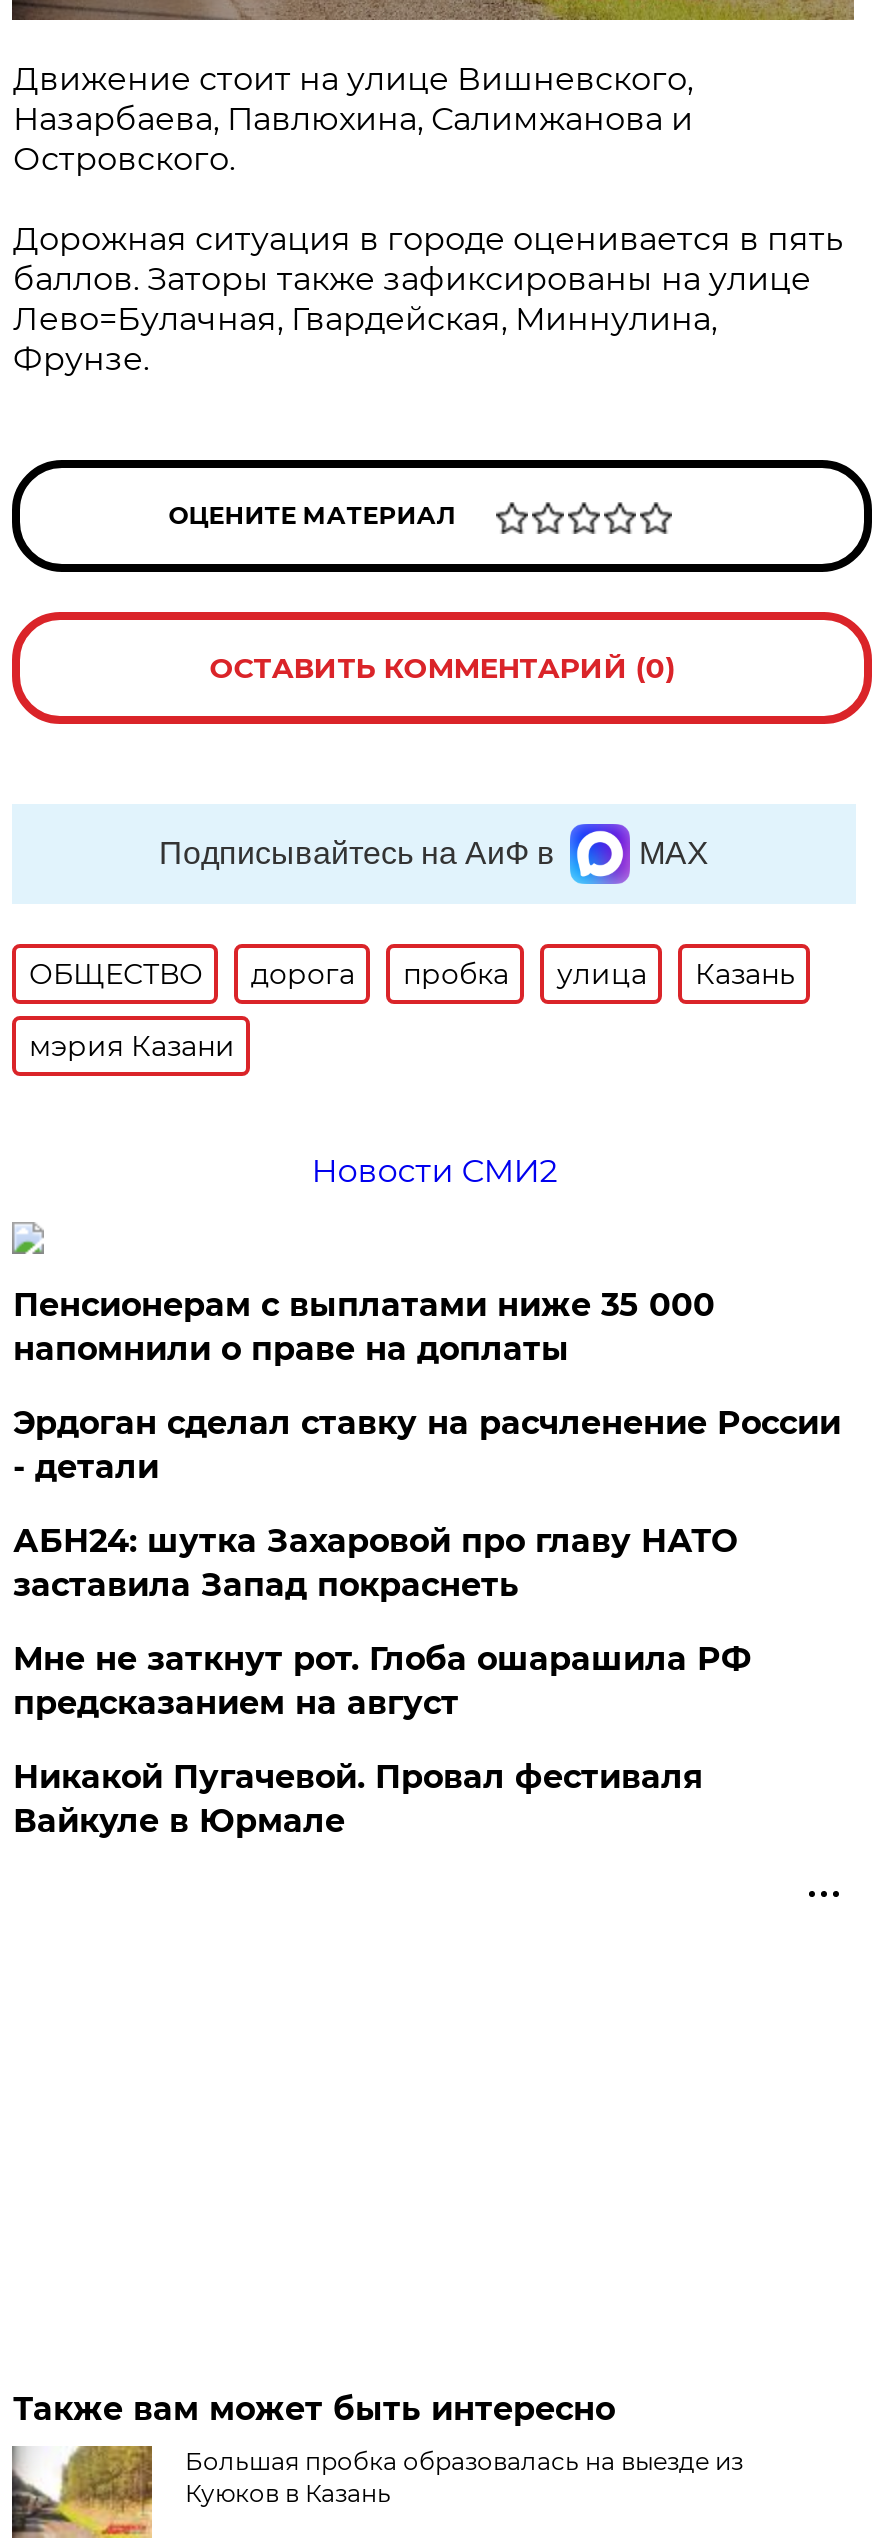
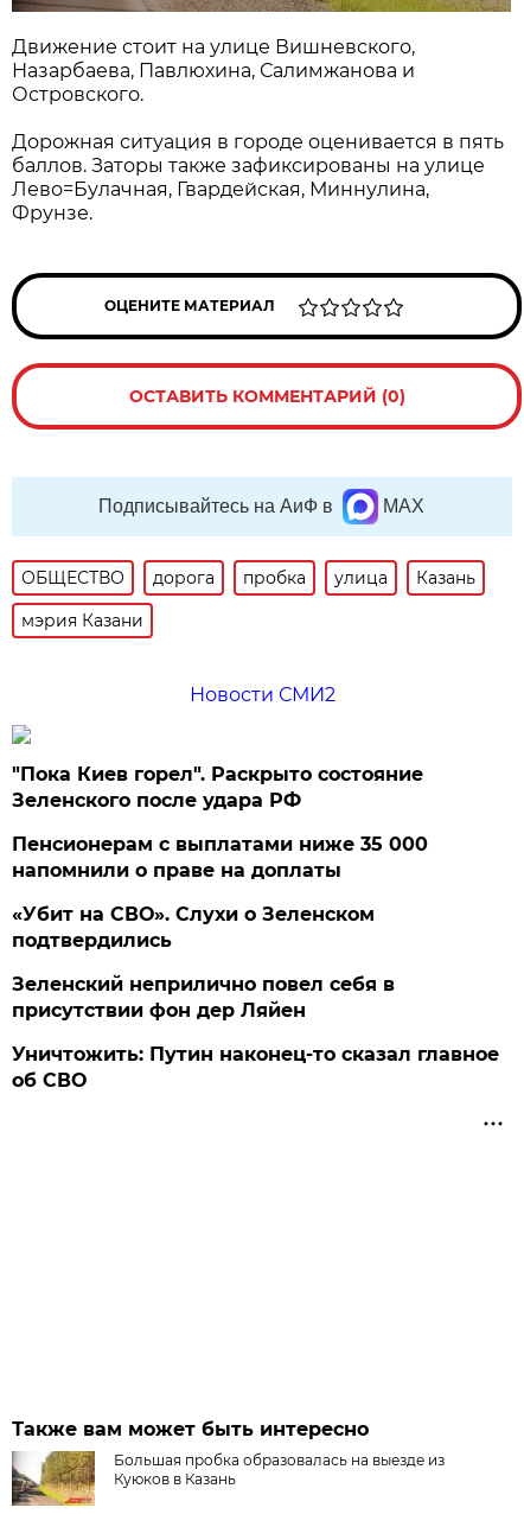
none -> [12,763,424,812] "Пока Киев горел". Раскрыто состояние | Зеленского после удара РФ
moved [13,1286,715,1368] -> [12,833,428,882]: Пенсионерам с выплатами ниже 35 000 | напомнили о праве на доплаты
[13,1404,841,1840] Эрдоган сделал ставку на расчленение России | - детали | АБН24: шутка Захаровой про главу НАТО | заставила Запад покраснеть | Мне не заткнут рот. Глоба ошарашила РФ | предсказанием на август | Никакой Пугачевой. Провал фестиваля | Вайкуле в Юрмале -> [12,903,500,1092] «Убит на СВО». Слухи о Зеленском | подтвердились | Зеленский неприлично повел cебя в | присутствии фон дер Ляйен | Уничтожить: Путин наконец-то сказал главное | об СВО

